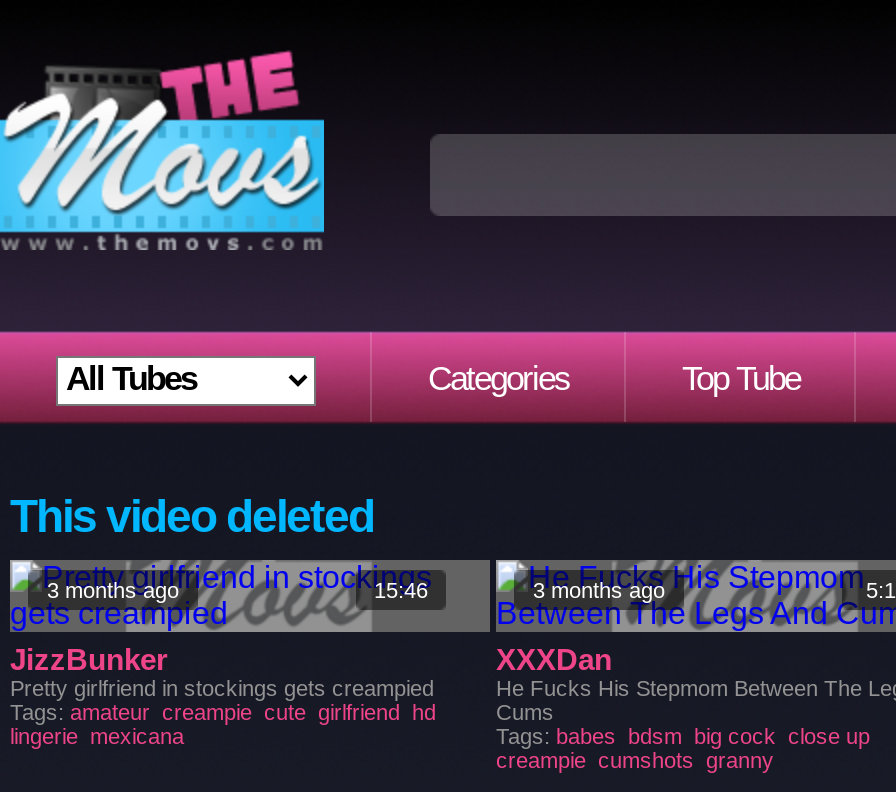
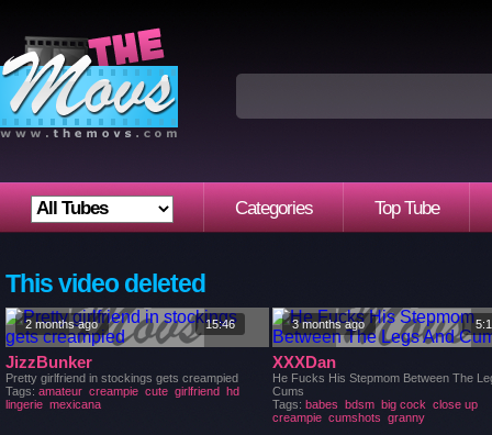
[47,578,179,602] 3 months ago -> [26,317,98,331] 2 months ago

